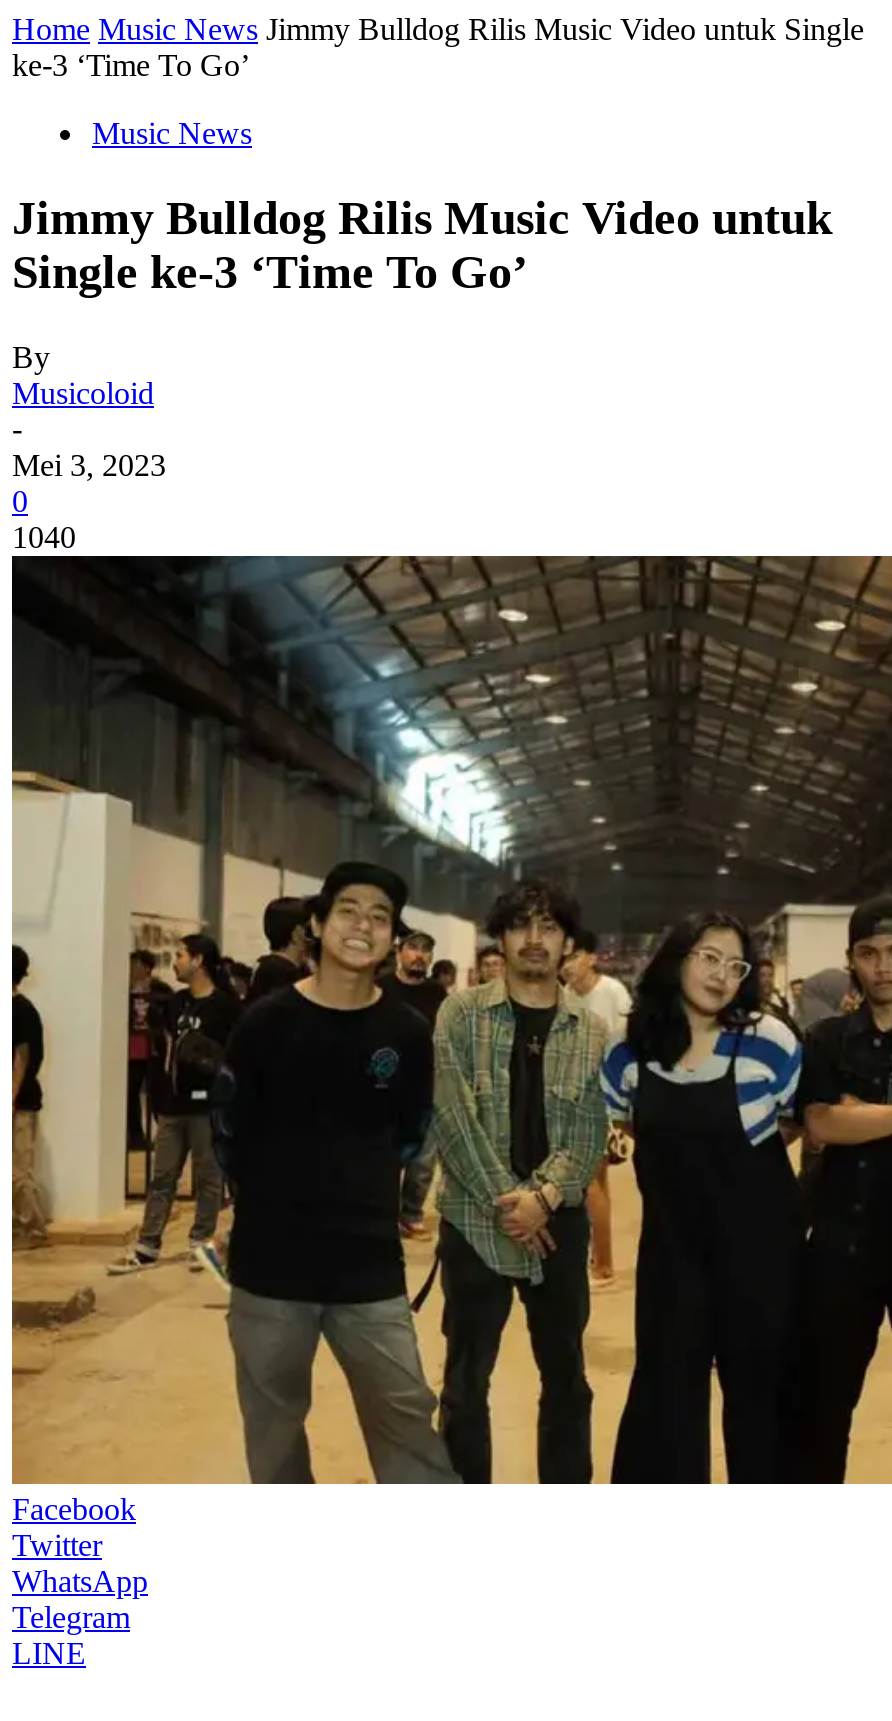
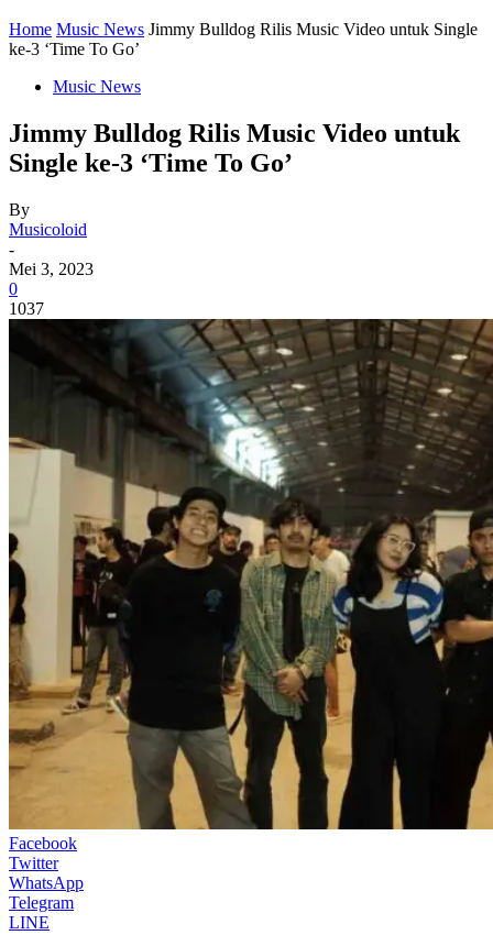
[12,520,76,554] 1040 -> [9,299,44,318] 1037

